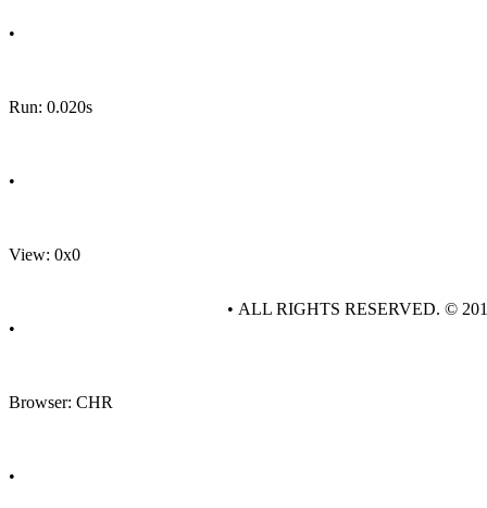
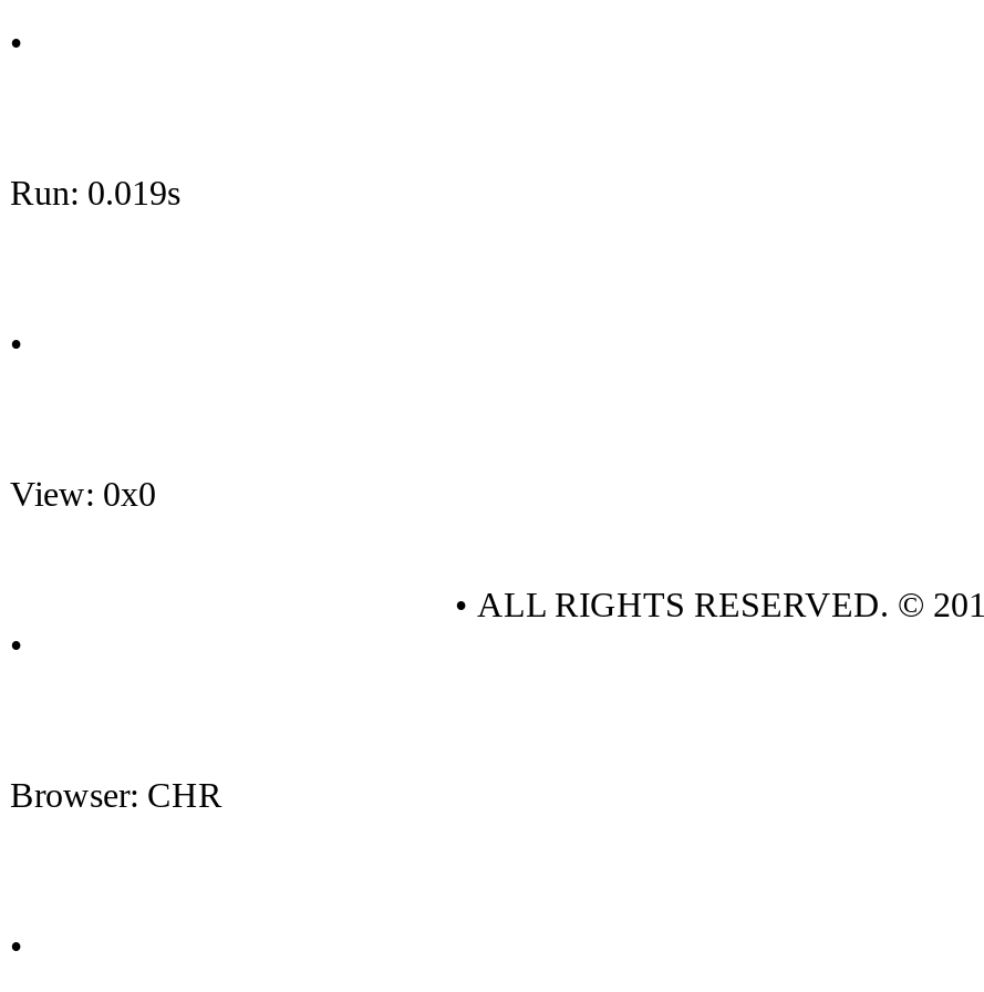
[9,98,92,116] Run: 0.020s -> [10,174,180,211] Run: 0.019s

